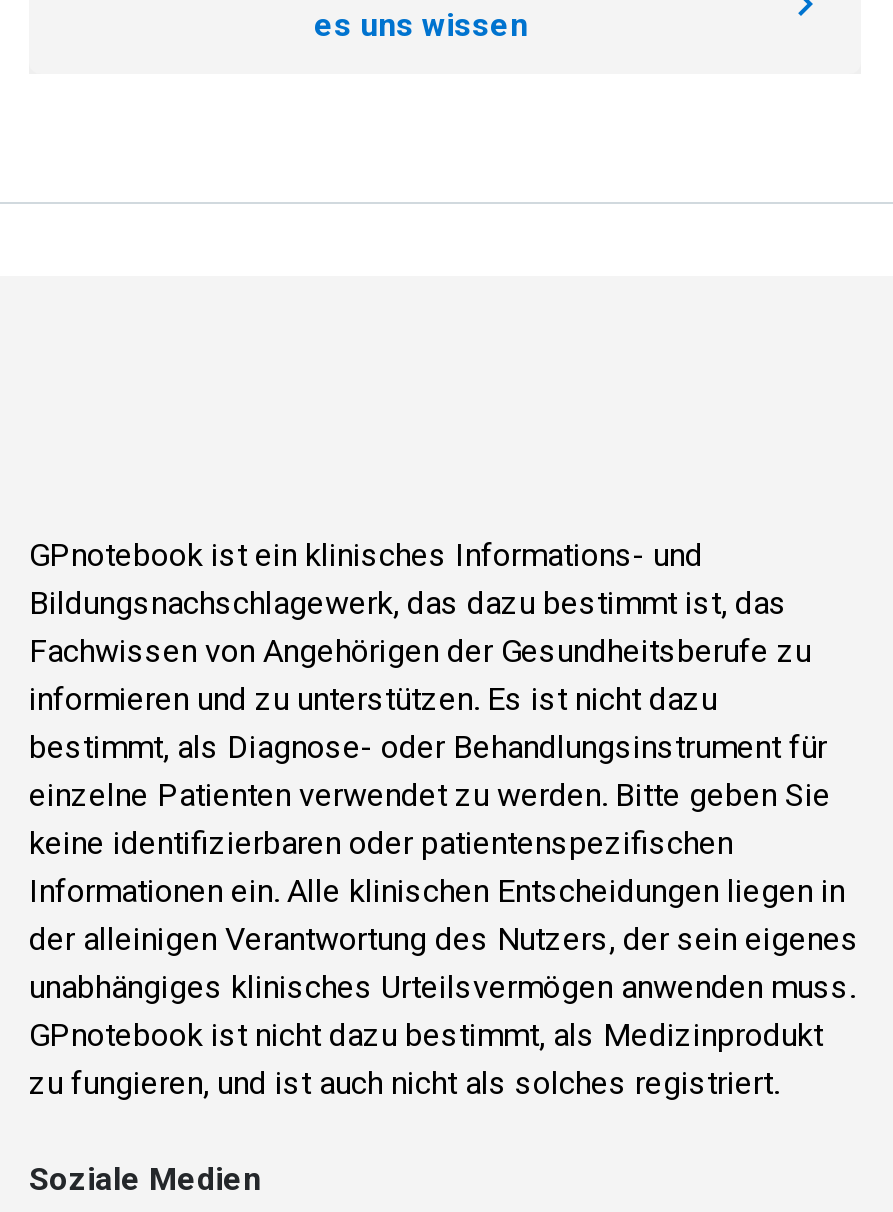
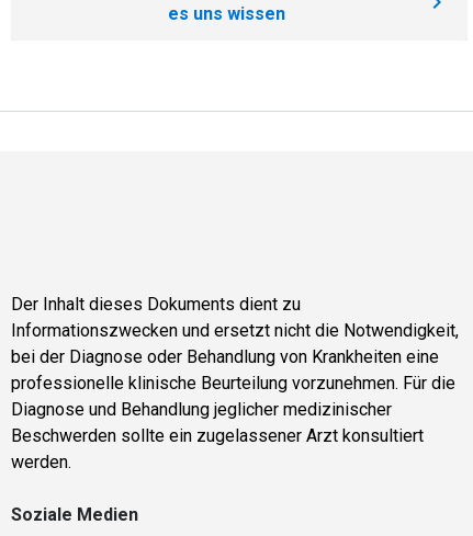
[29,536,859,1102] GPnotebook ist ein klinisches Informations- und | Bildungsnachschlagewerk, das dazu bestimmt ist, das | Fachwissen von Angehörigen der Gesundheitsberufe zu | informieren und zu unterstützen. Es ist nicht dazu | bestimmt, als Diagnose- oder Behandlungsinstrument für | einzelne Patienten verwendet zu werden. Bitte geben Sie | keine identifizierbaren oder patientenspezifischen | Informationen ein. Alle klinischen Entscheidungen liegen in | der alleinigen Verantwortung des Nutzers, der sein eigenes | unabhängiges klinisches Urteilsvermögen anwenden muss. | GPnotebook ist nicht dazu bestimmt, als Medizinprodukt | zu fungieren, und ist auch nicht als solches registriert. -> [11,294,459,472] Der Inhalt dieses Dokuments dient zu | Informationszwecken und ersetzt nicht die Notwendigkeit, | bei der Diagnose oder Behandlung von Krankheiten eine | professionelle klinische Beurteilung vorzunehmen. Für die | Diagnose und Behandlung jeglicher medizinischer | Beschwerden sollte ein zugelassener Arzt konsultiert | werden.

